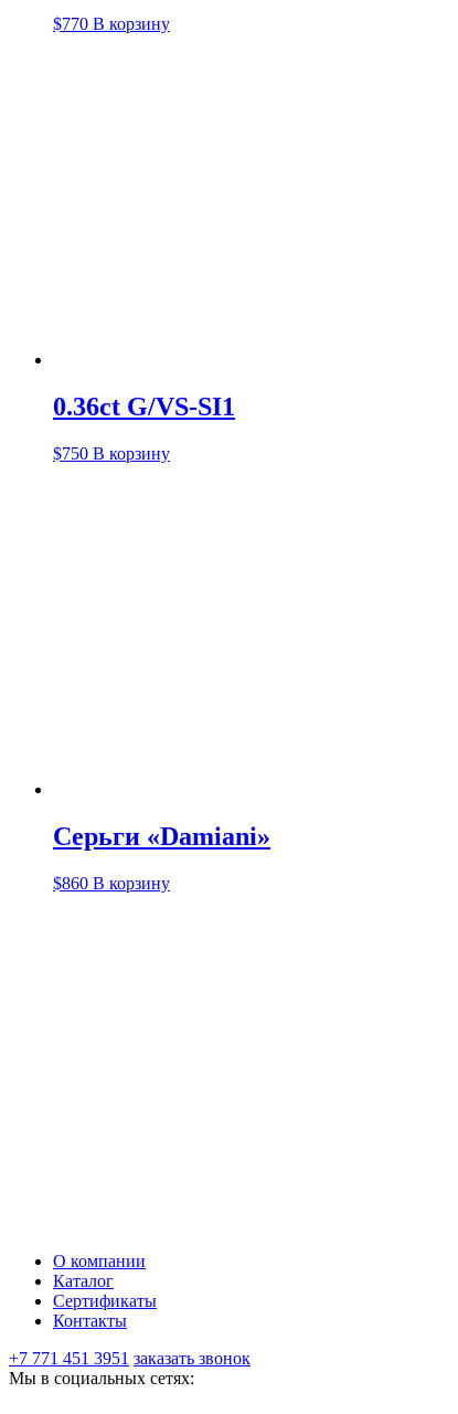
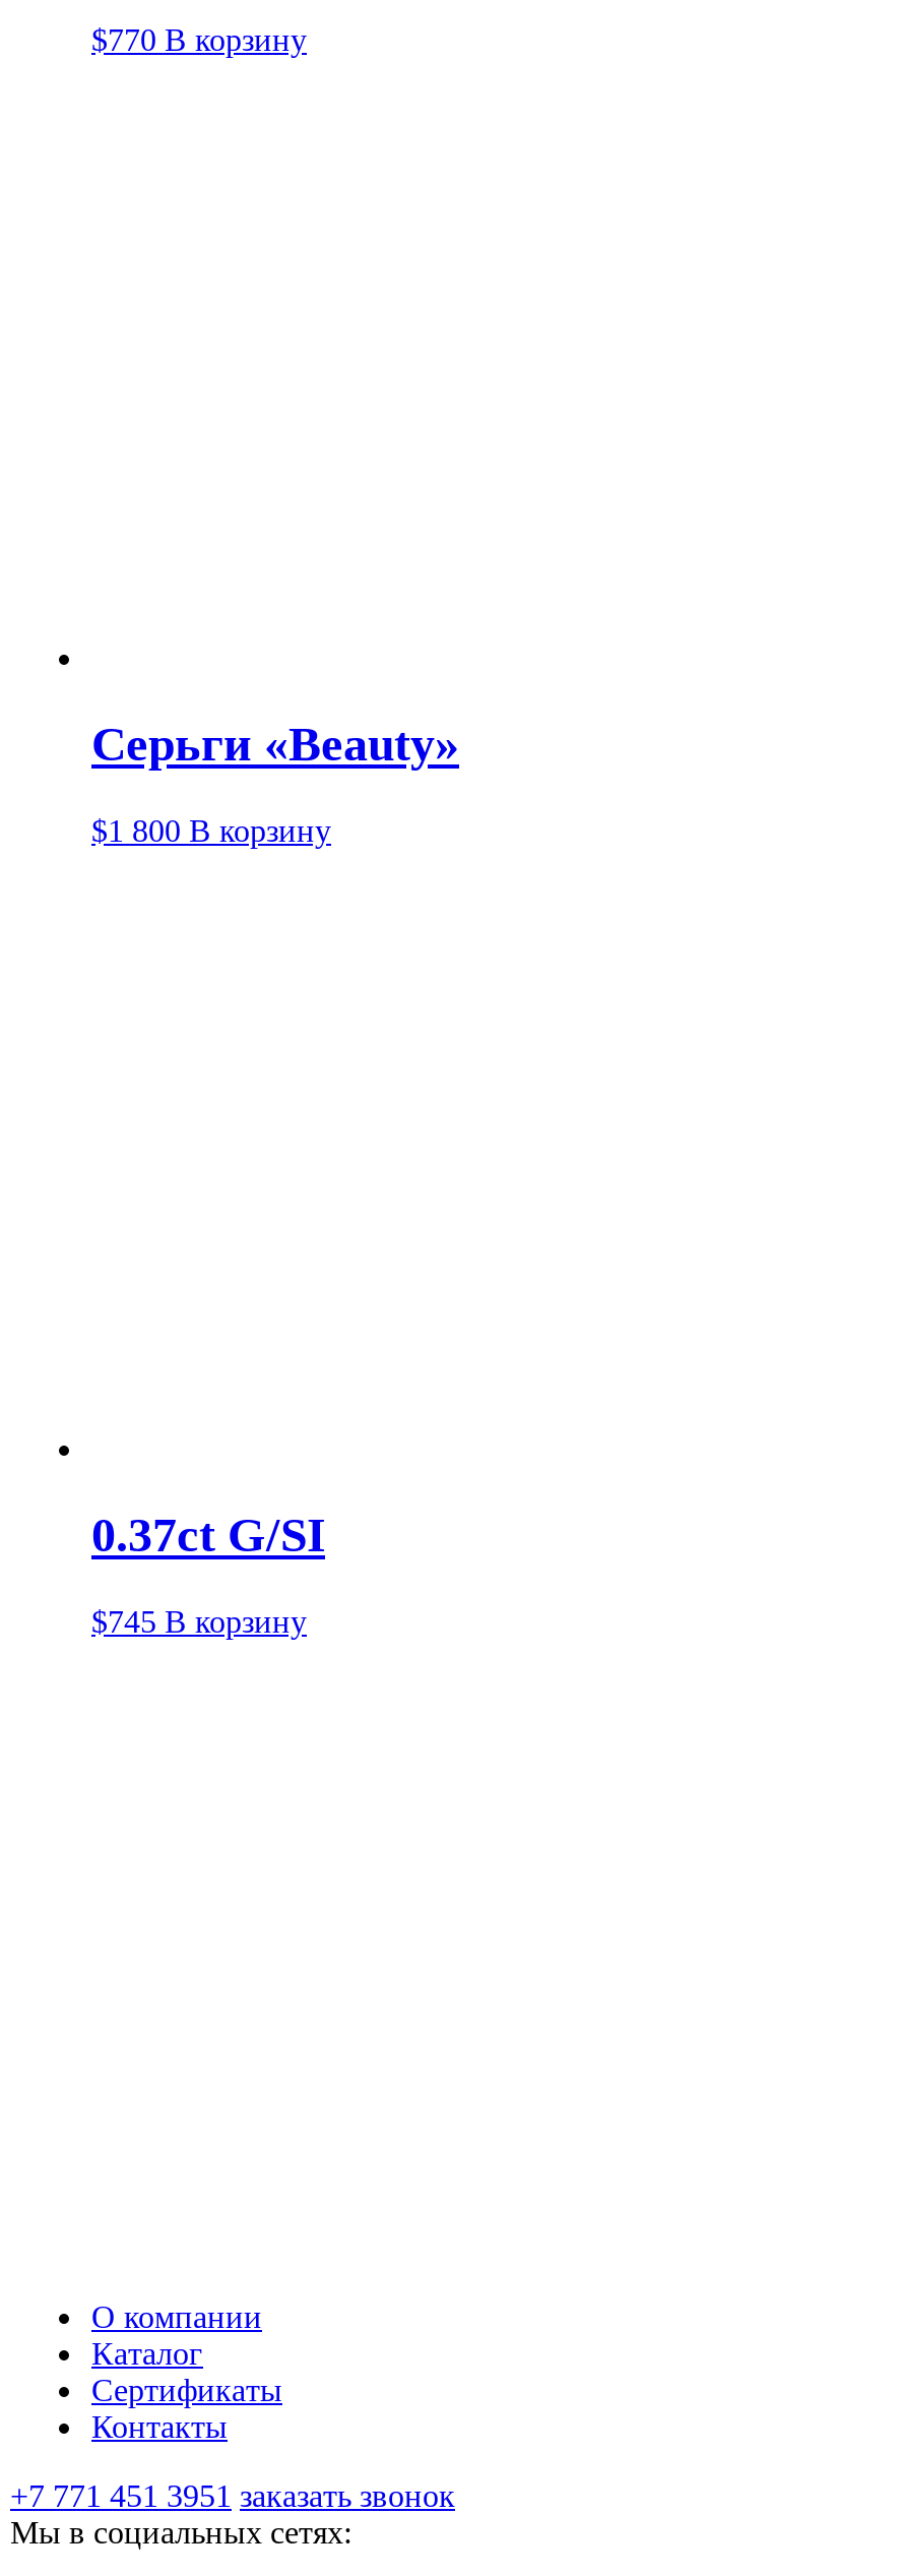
[53,392,235,421] 0.36ct G/VS-SI1 -> [91,718,459,771] Серьги «Beauty»
[53,444,170,463] $750 В корзину -> [91,813,331,848] $1 800 В корзину
[53,822,270,851] Серьги «Damiani» -> [91,1509,325,1561] 0.37ct G/SI
[53,874,170,892] $860 В корзину -> [91,1604,307,1639] $745 В корзину

